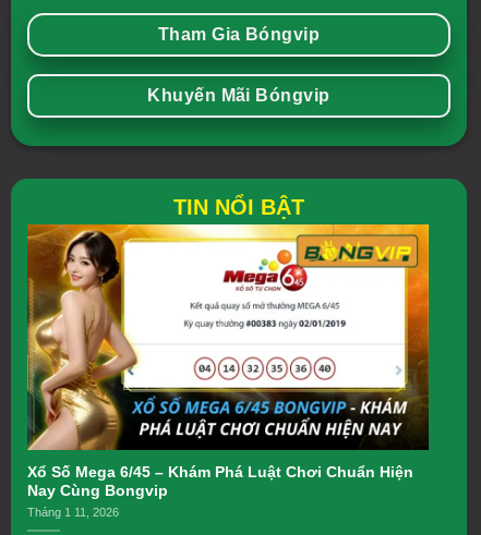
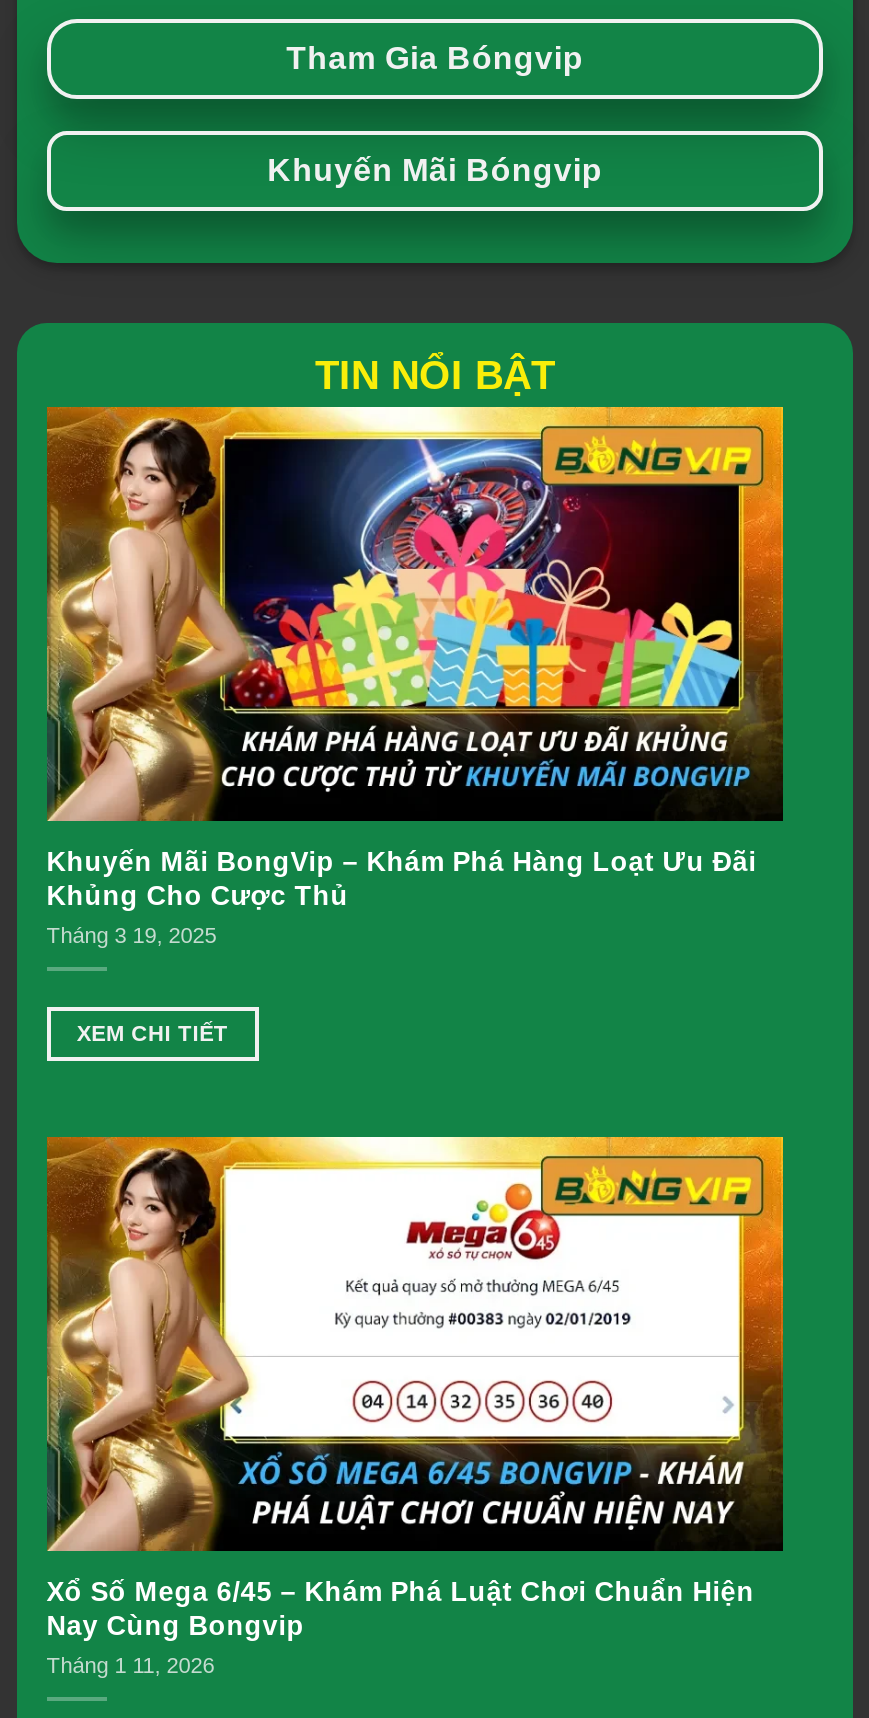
none -> [47,723,757,947] [image] | Khuyến Mãi BongVip – Khám Phá Hàng Loạt Ưu Đãi | Khủng Cho Cược Thủ | Tháng 3 19, 2025
none -> [77,1020,229,1044] XEM CHI TIẾT
none -> [223,437,741,709] [image]

